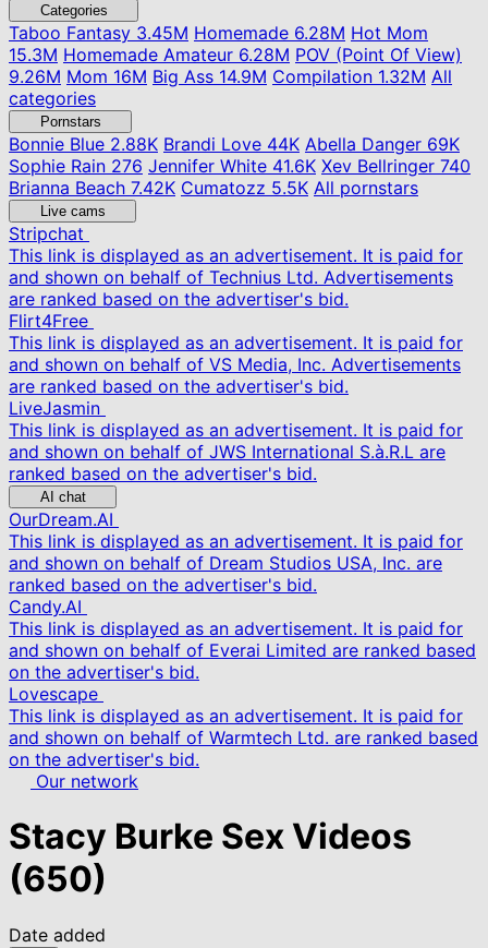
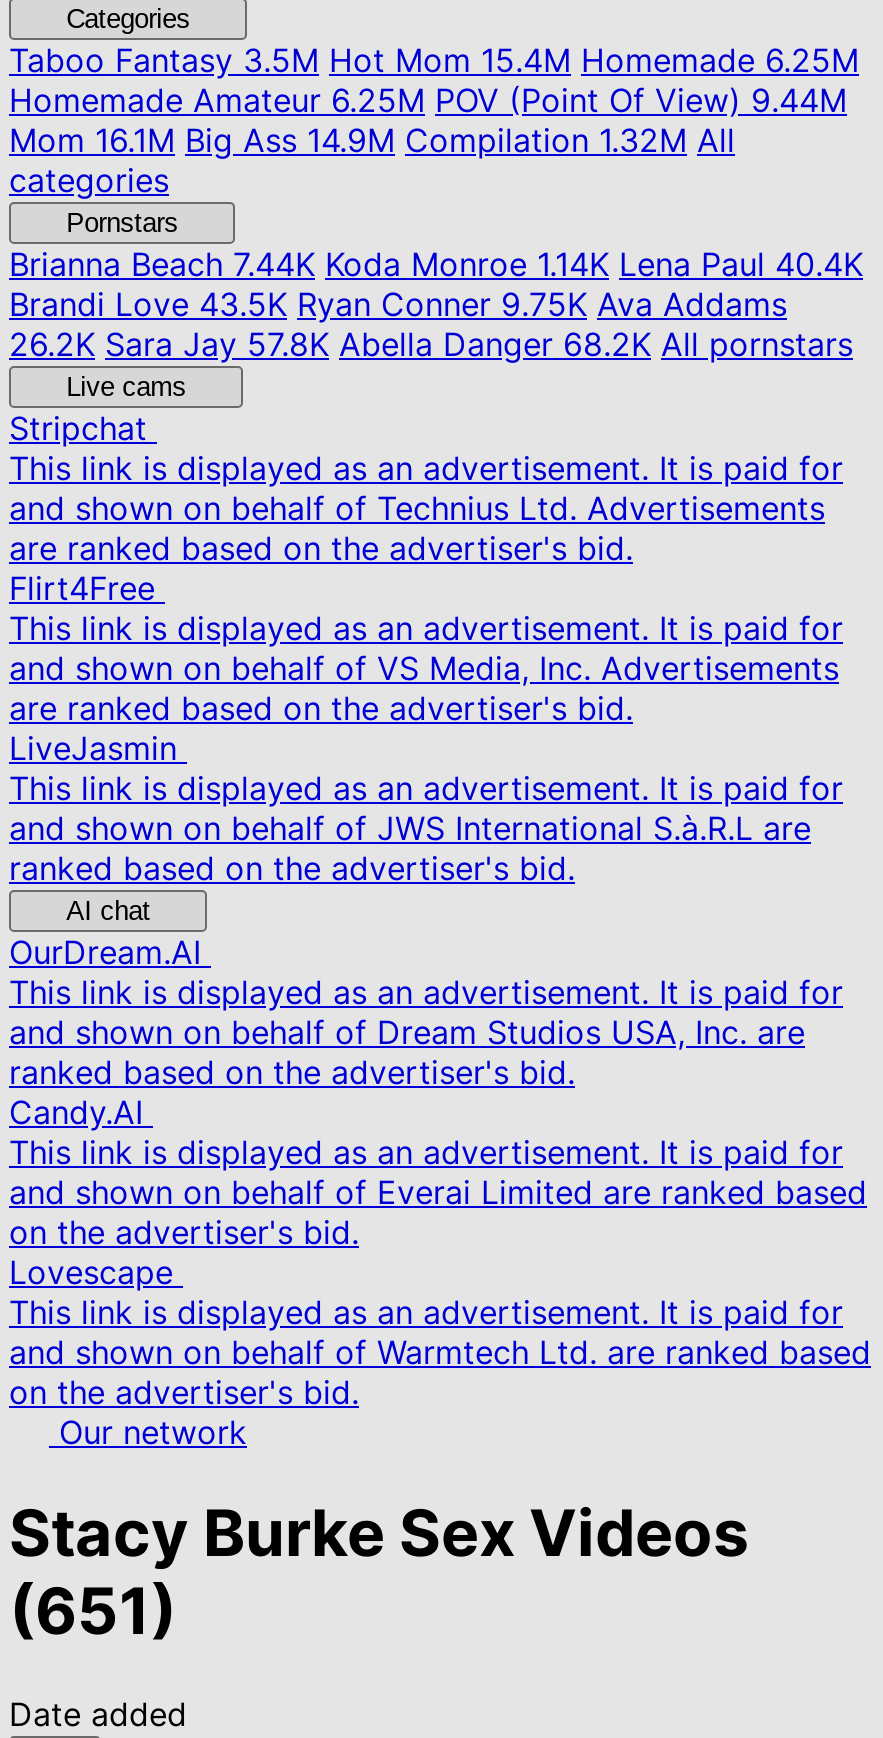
[9,22,462,87] Taboo Fantasy3.45M Homemade 6.28M Hot Mom | 15.3M Homemade Amateur 6.28M POV (Point Of View) | 9.26M Mom 16M Big Ass 14.9M Compilation 1.32M All -> [9,40,859,160] Taboo Fantasy3.5M Hot Mom 15.4M Homemade 6.25M | Homemade Amateur 6.25M POV (Point Of View) 9.44M | Mom 16.1M Big Ass 14.9M Compilation 1.32M All
[9,133,471,199] Bonnie Blue2.88K Brandi Love 44K Abella Danger 69K | Sophie Rain 276 Jennifer White 41.6K Xev Bellringer 740 | Brianna Beach 7.42K Cumatozz 5.5K All pornstars -> [9,244,863,364] Brianna Beach7.44K Koda Monroe 1.14K Lena Paul 40.4K | Brandi Love 43.5K Ryan Conner 9.75K Ava Addams | 26.2K Sara Jay 57.8K Abella Danger 68.2K All pornstars
[9,858,107,900] (650) -> [9,1573,177,1651] (651)

